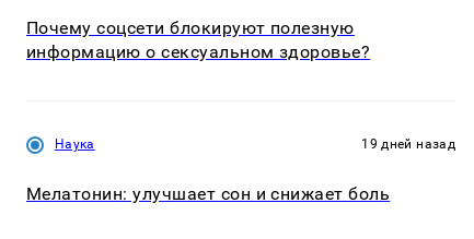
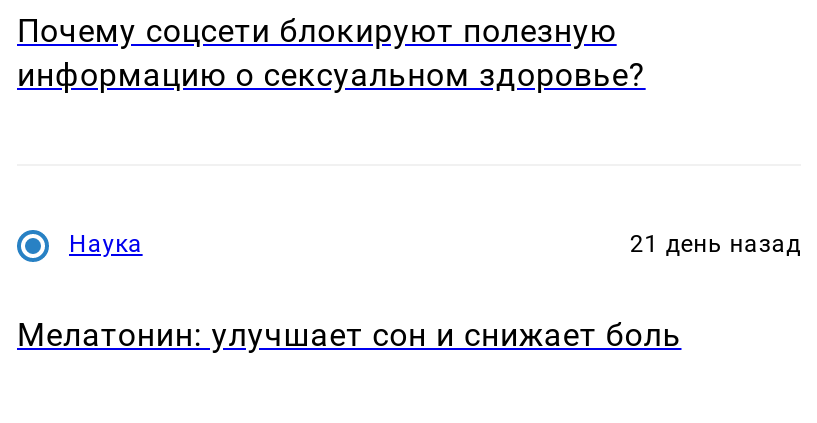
[362,137,455,152] 19 дней назад -> [630,231,801,259] 21 день назад

